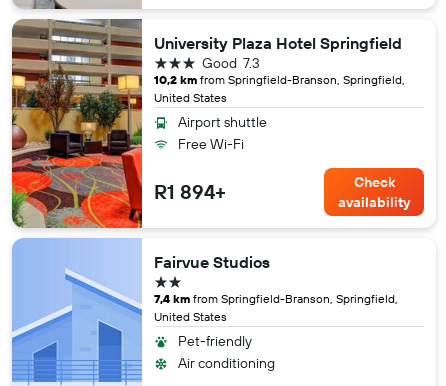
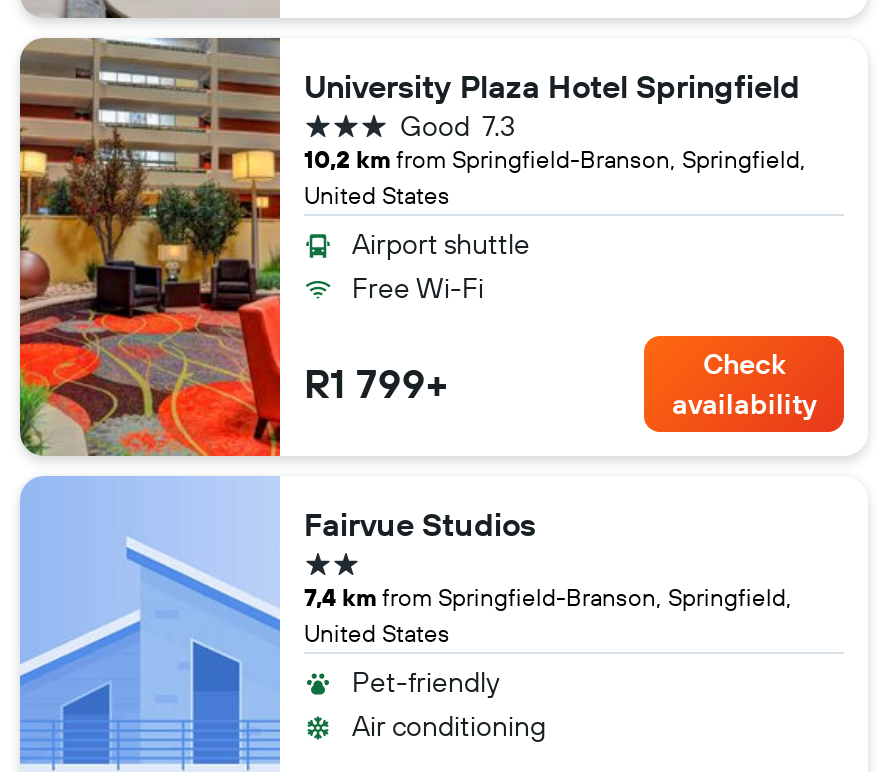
[154,179,226,204] R1 894+ -> [304,358,448,408] R1 799+

